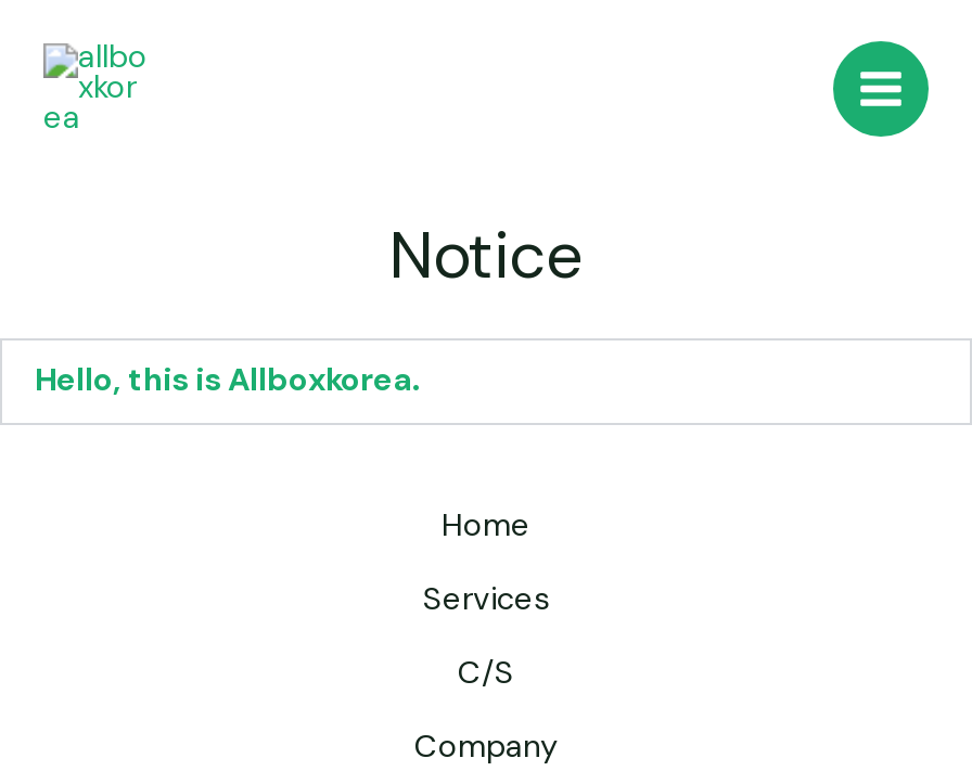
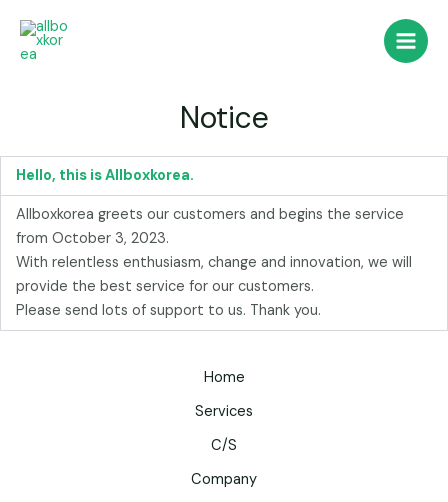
none -> [16,205,412,320] Allboxkorea greets our customers and begins the service | from October 3, 2023. | With relentless enthusiasm, change and innovation, we will | provide the best service for our customers. | Please send lots of support to us. Thank you.

